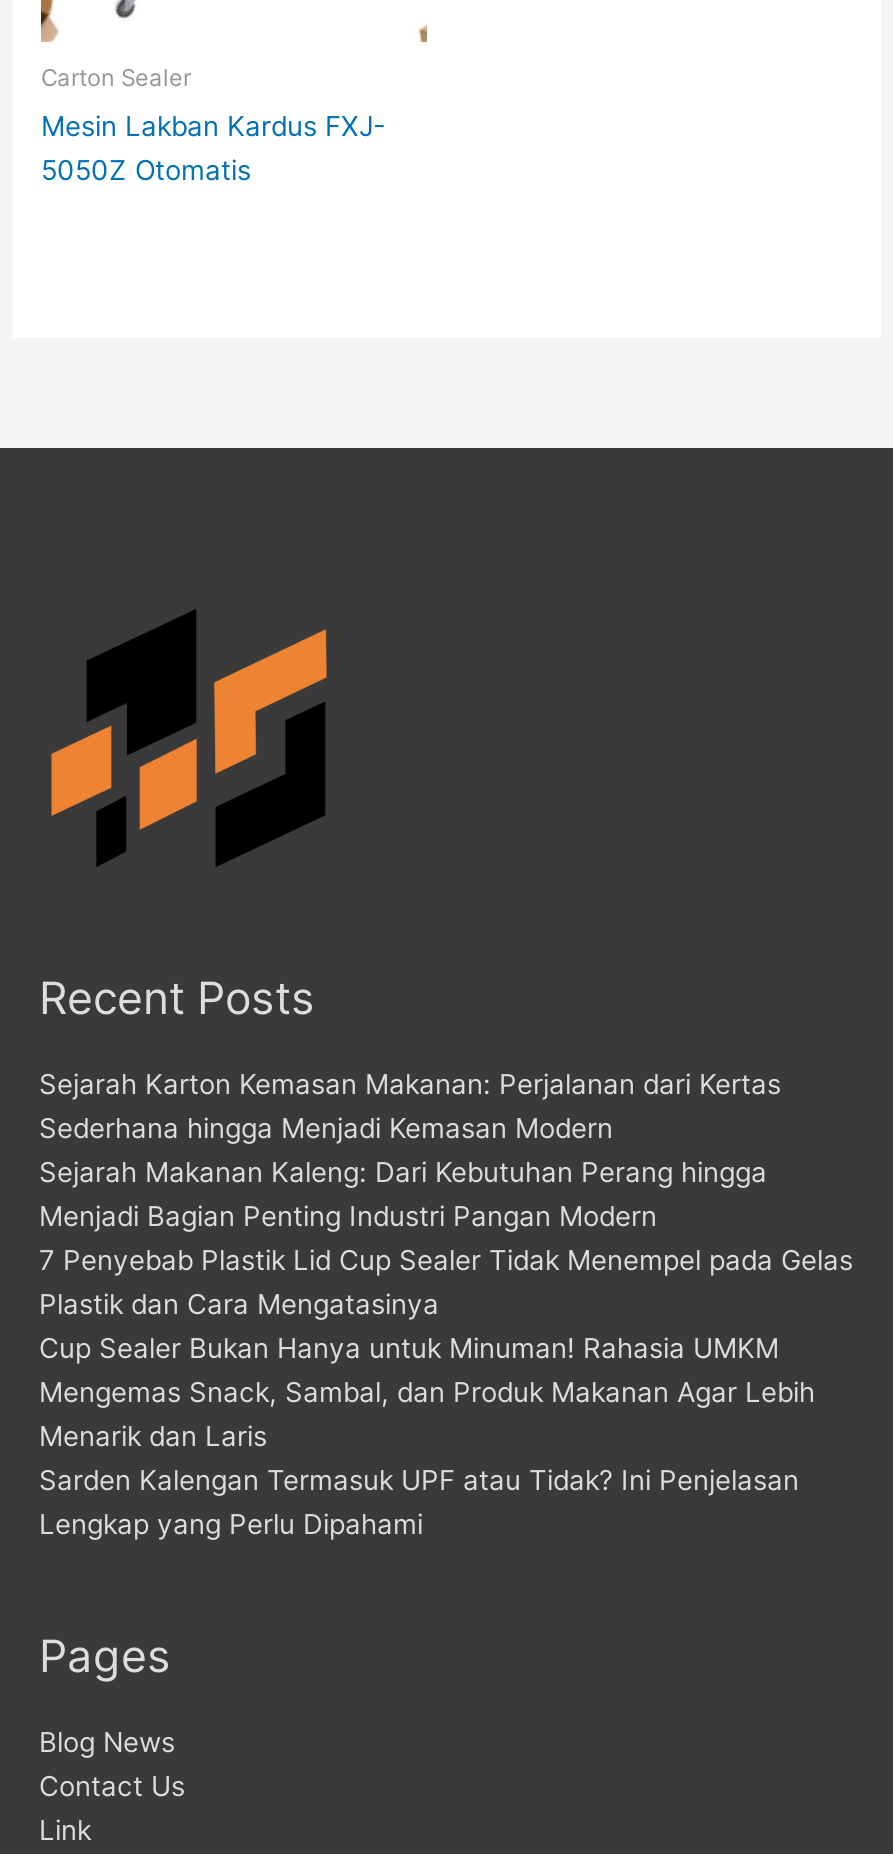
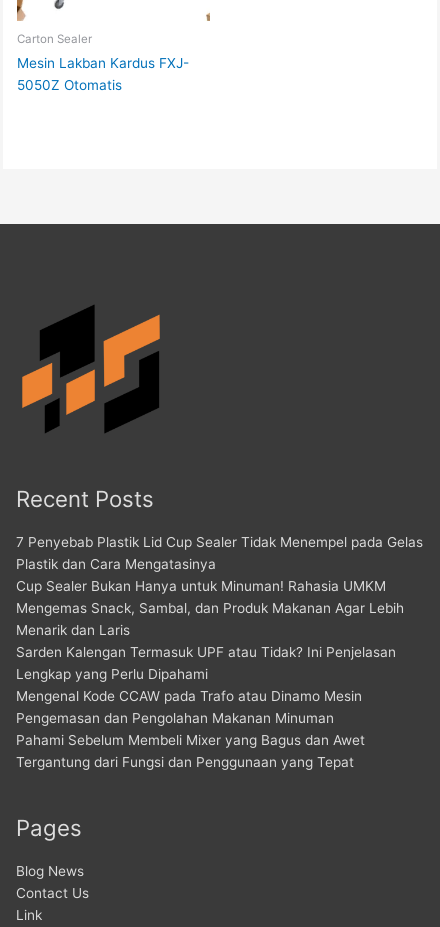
[39,1068,781,1232] Sejarah Karton Kemasan Makanan: Perjalanan dari Kertas | Sederhana hingga Menjadi Kemasan Modern | Sejarah Makanan Kaleng: Dari Kebutuhan Perang hingga | Menjadi Bagian Penting Industri Pangan Modern -> none
moved [39,1244,853,1540] -> [16,534,423,682]: 7 Penyebab Plastik Lid Cup Sealer Tidak Menempel pada Gelas | Plastik dan Cara Mengatasinya | Cup Sealer Bukan Hanya untuk Minuman! Rahasia UMKM | Mengemas Snack, Sambal, dan Produk Makanan Agar Lebih | Menarik dan Laris | Sarden Kalengan Termasuk UPF atau Tidak? Ini Penjelasan | Lengkap yang Perlu Dipahami
none -> [16,688,365,770] Mengenal Kode CCAW pada Trafo atau Dinamo Mesin | Pengemasan dan Pengolahan Makanan Minuman | Pahami Sebelum Membeli Mixer yang Bagus dan Awet | Tergantung dari Fungsi dan Penggunaan yang Tepat

